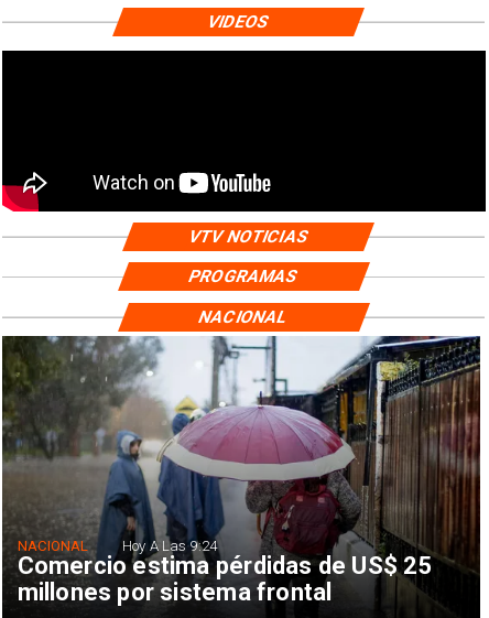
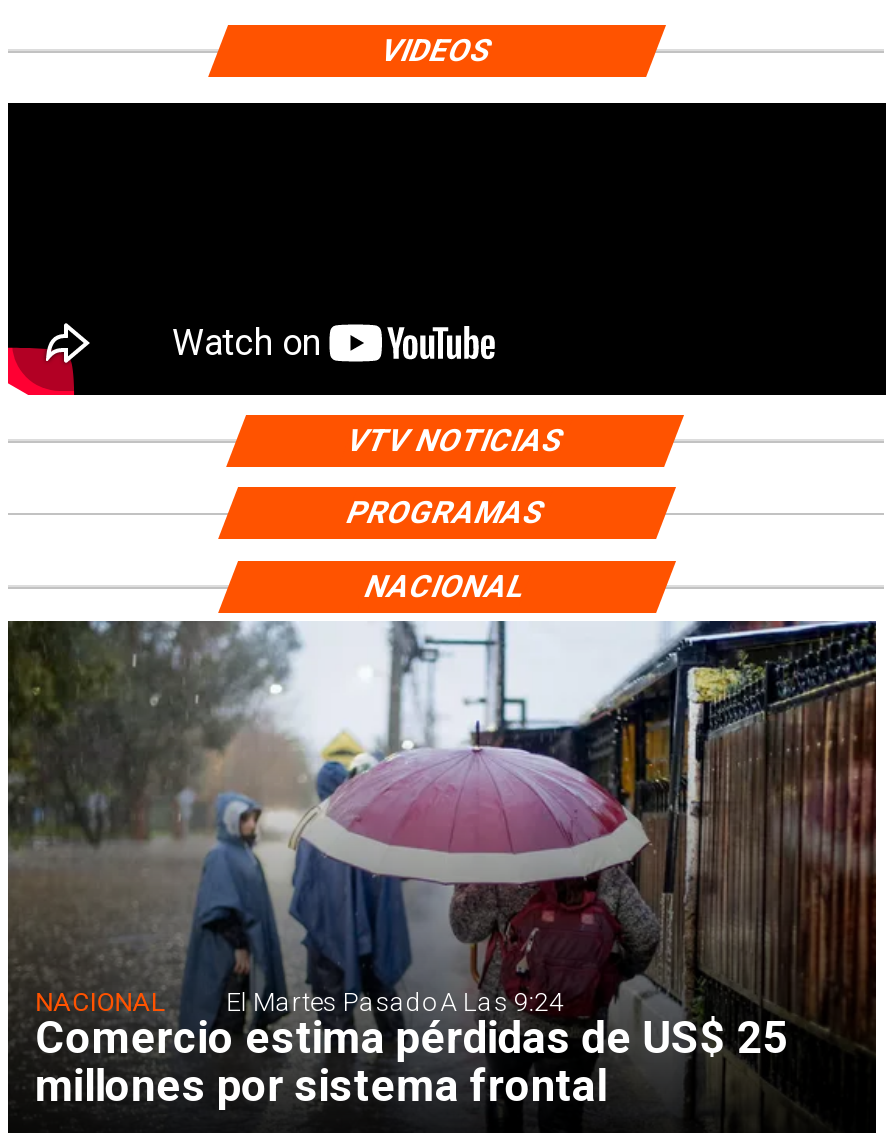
[122,538,217,554] Hoy A Las 9:24 -> [226,987,563,1017] El Martes Pasado A Las 9:24

